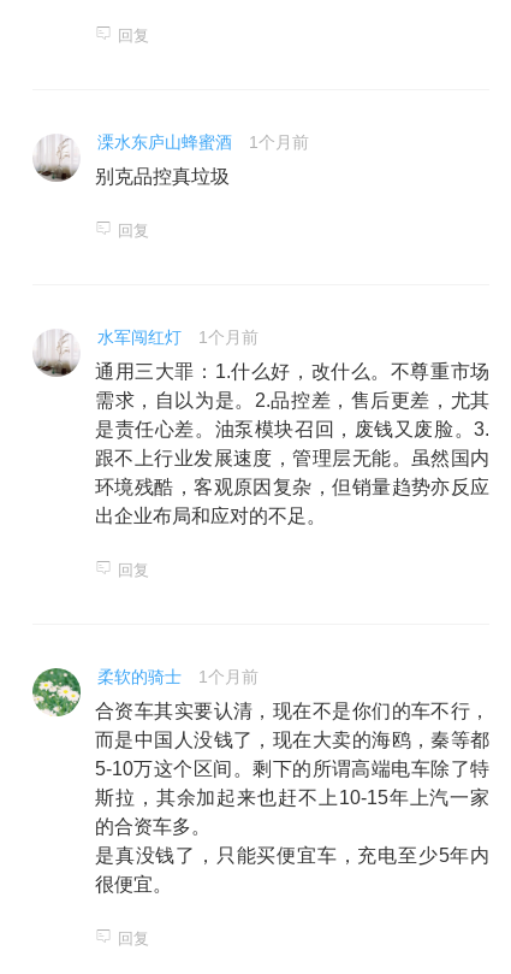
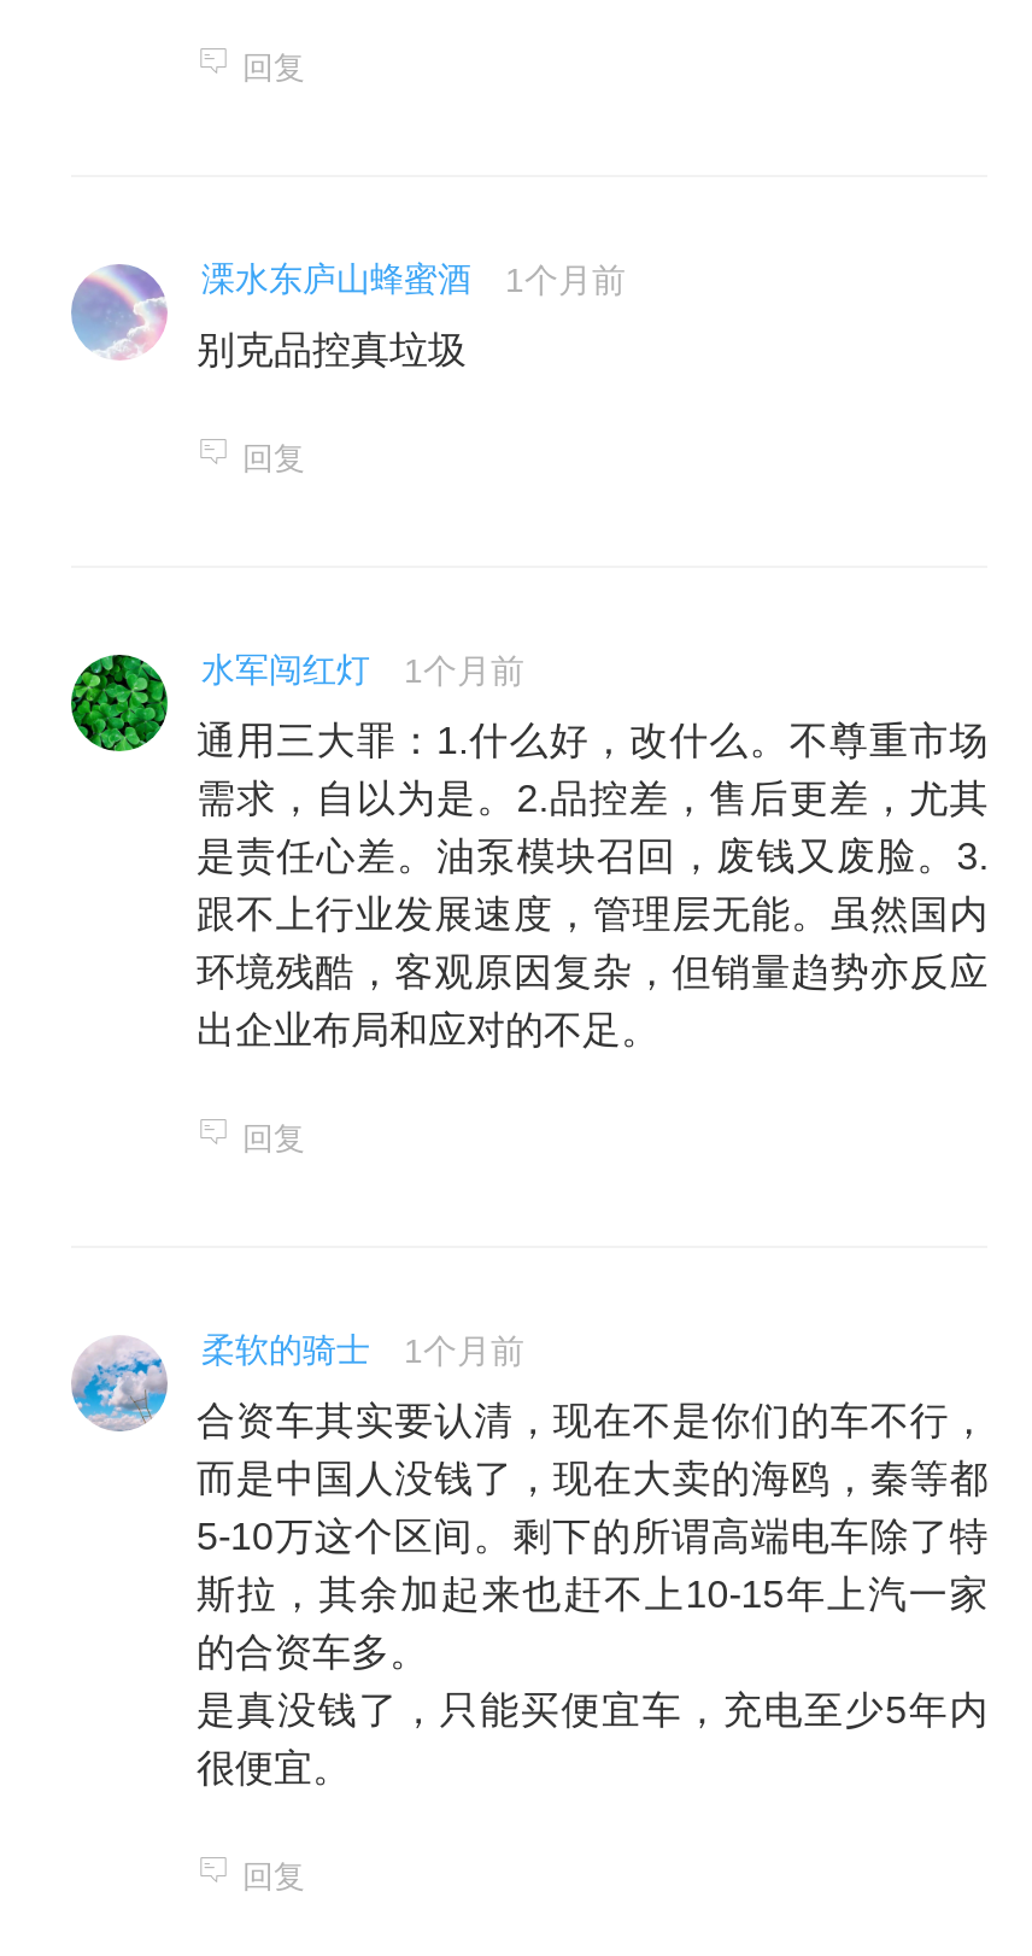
[32,135,79,182] [image] -> [69,264,168,358] [image]
[32,329,81,378] [image] -> [69,652,170,754] [image]
[31,667,82,718] [image] -> [71,1335,170,1431] [image]

